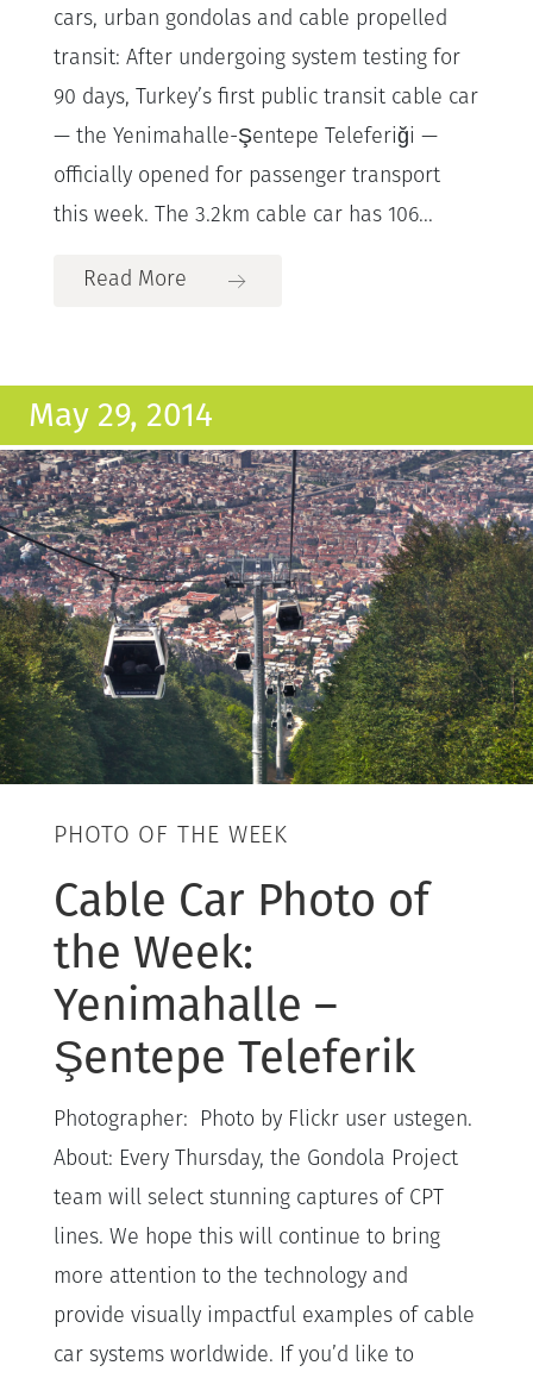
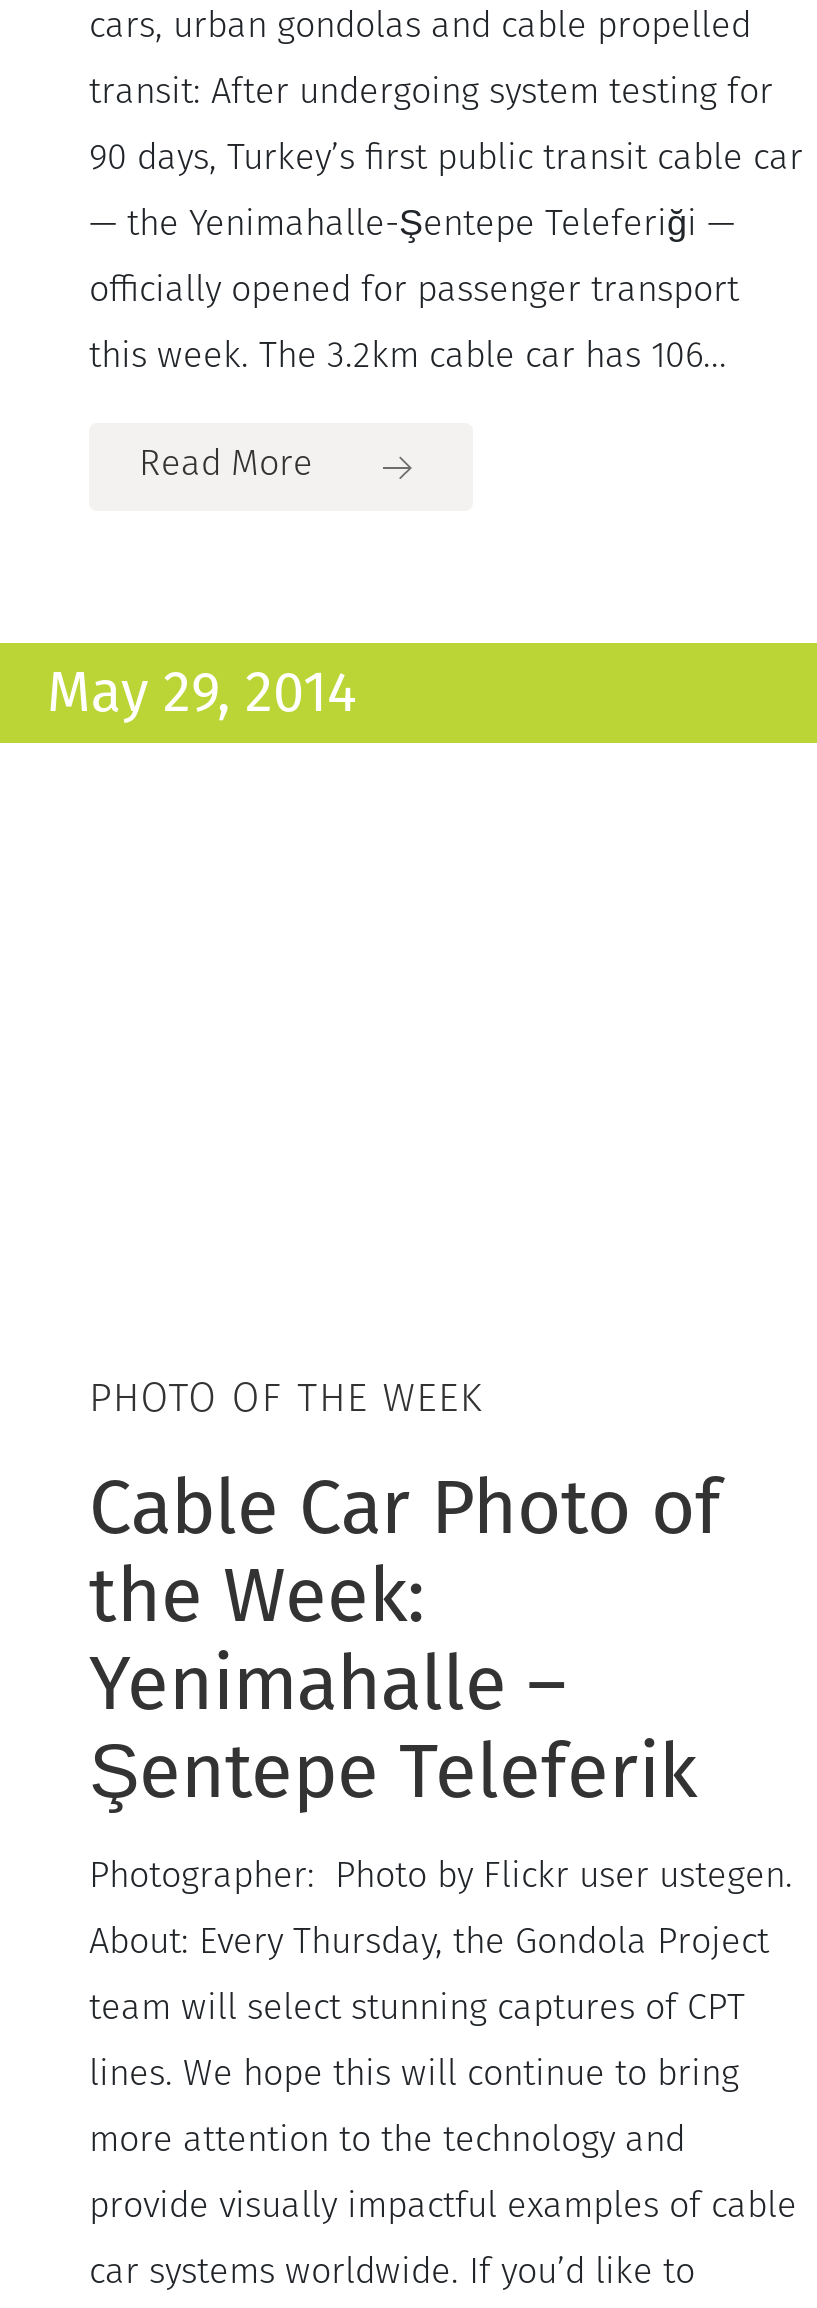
[4,449,529,785] [image] -> none

